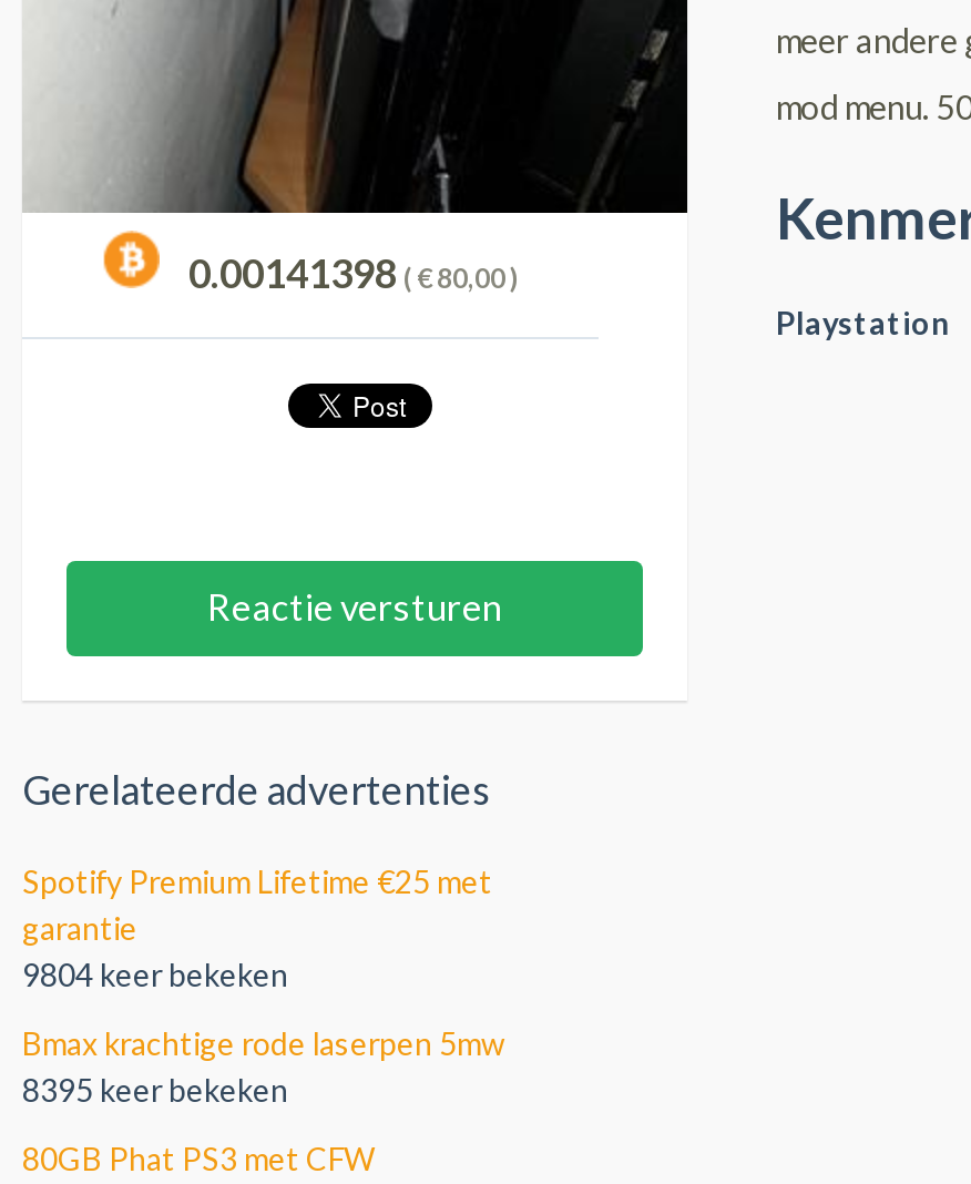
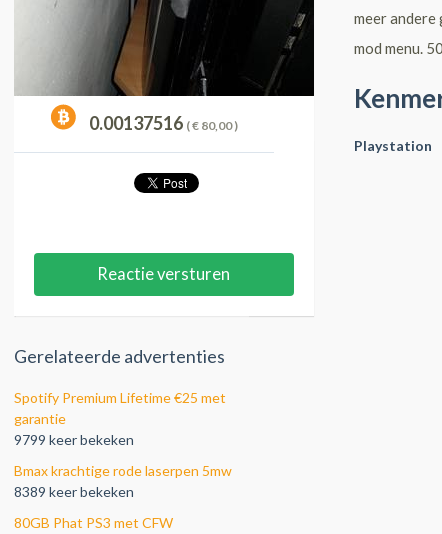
[188,248,519,297] 0.00141398 ( €80,00) -> [89,112,238,134] 0.00137516 ( €80,00)
[22,956,288,993] 9804 keer bekeken -> [14,431,134,448] 9799 keer bekeken
[22,1071,288,1109] 8395 keer bekeken -> [14,483,134,500] 8389 keer bekeken

